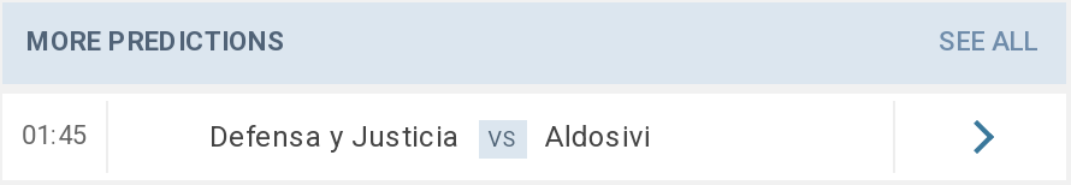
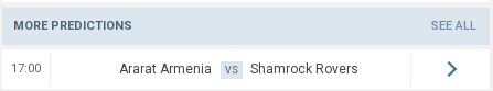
[22,120,460,154] 01:45 | Defensa y Justicia -> [11,61,212,77] 17:00 | Ararat Armenia
[545,120,651,154] Aldosivi -> [251,61,359,77] Shamrock Rovers

